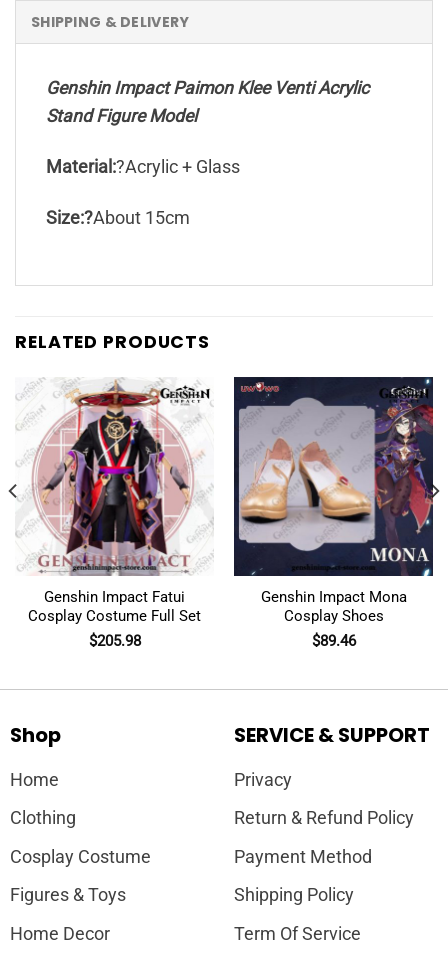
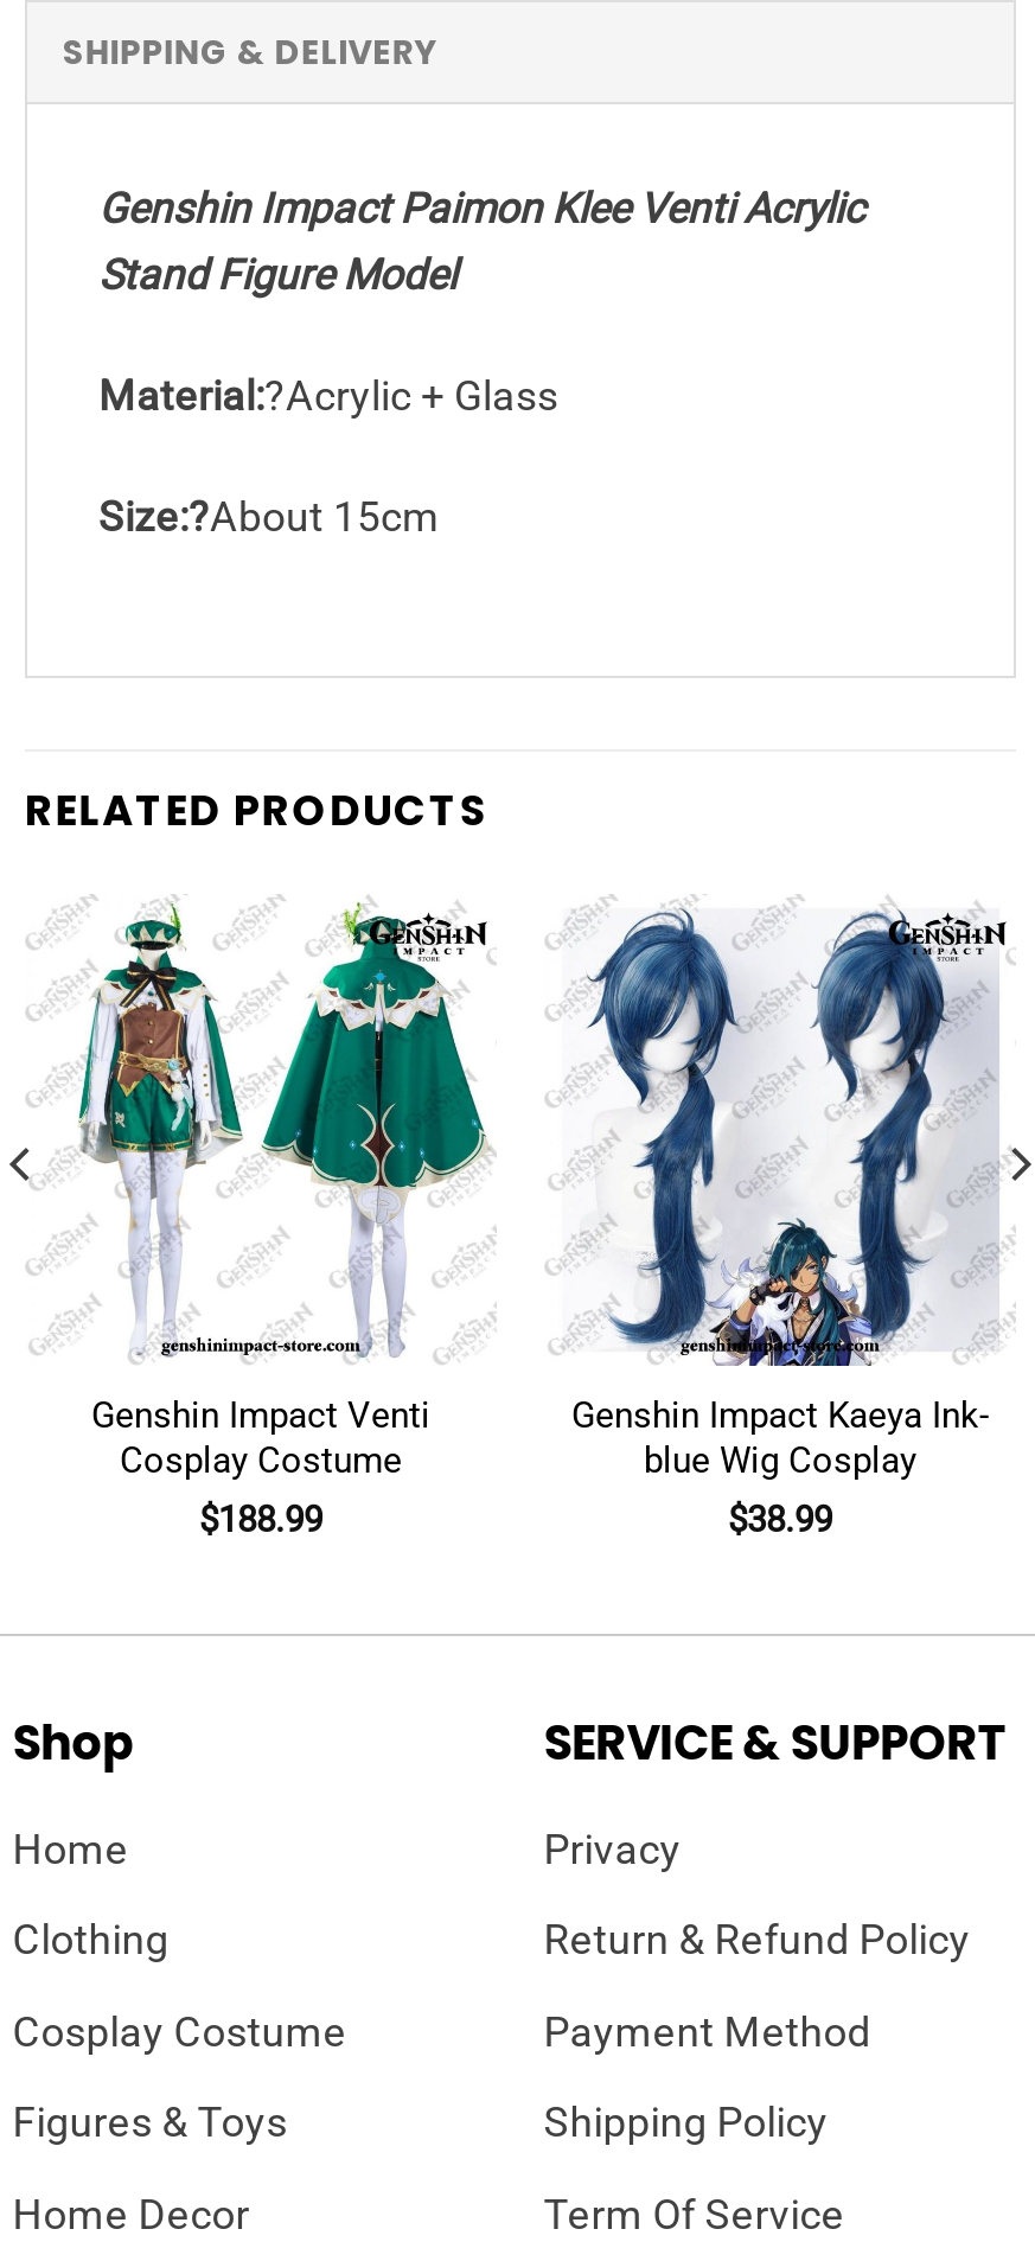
[28,379,210,650] [image] | Genshin Impact Fatui | Cosplay Costume Full Set | $205.98 -> [65,901,487,1542] [image] | Genshin Impact Venti | Cosplay Costume | $188.99
[233,376,434,650] [image] | Genshin Impact Mona | Cosplay Shoes | $89.46 -> [544,894,1016,1542] [image] | Genshin Impact Kaeya Ink- | blue Wig Cosplay | $38.99

